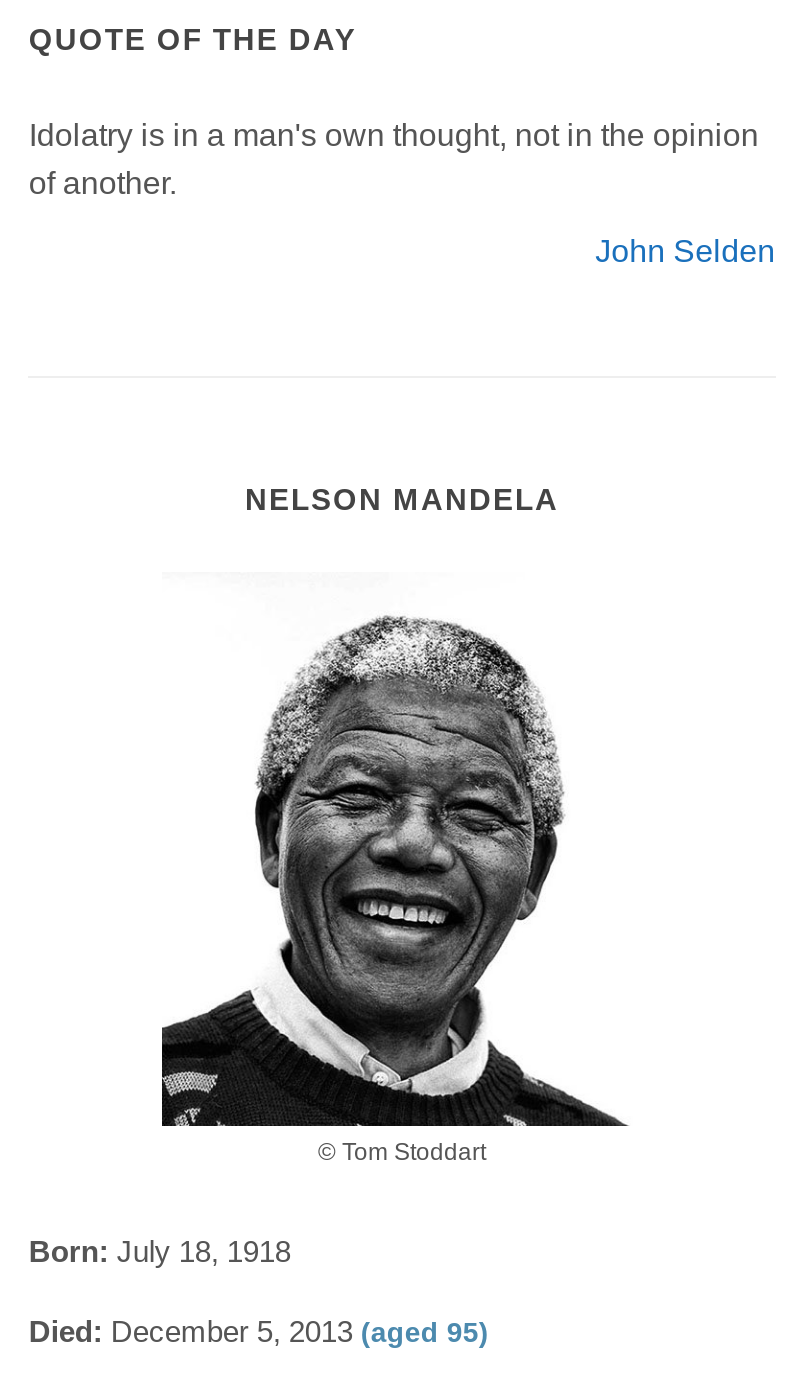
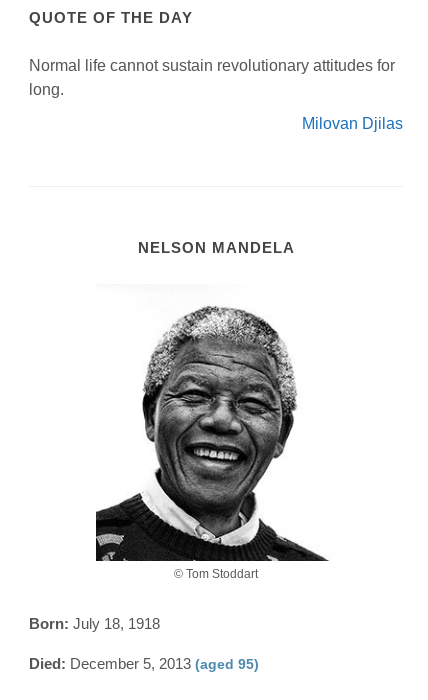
[29,117,759,199] Idolatry is in a man's own thought, not in the opinion | of another. -> [29,57,395,98] Normal life cannot sustain revolutionary attitudes for | long.
[595,233,775,267] John Selden -> [302,115,403,132] Milovan Djilas

